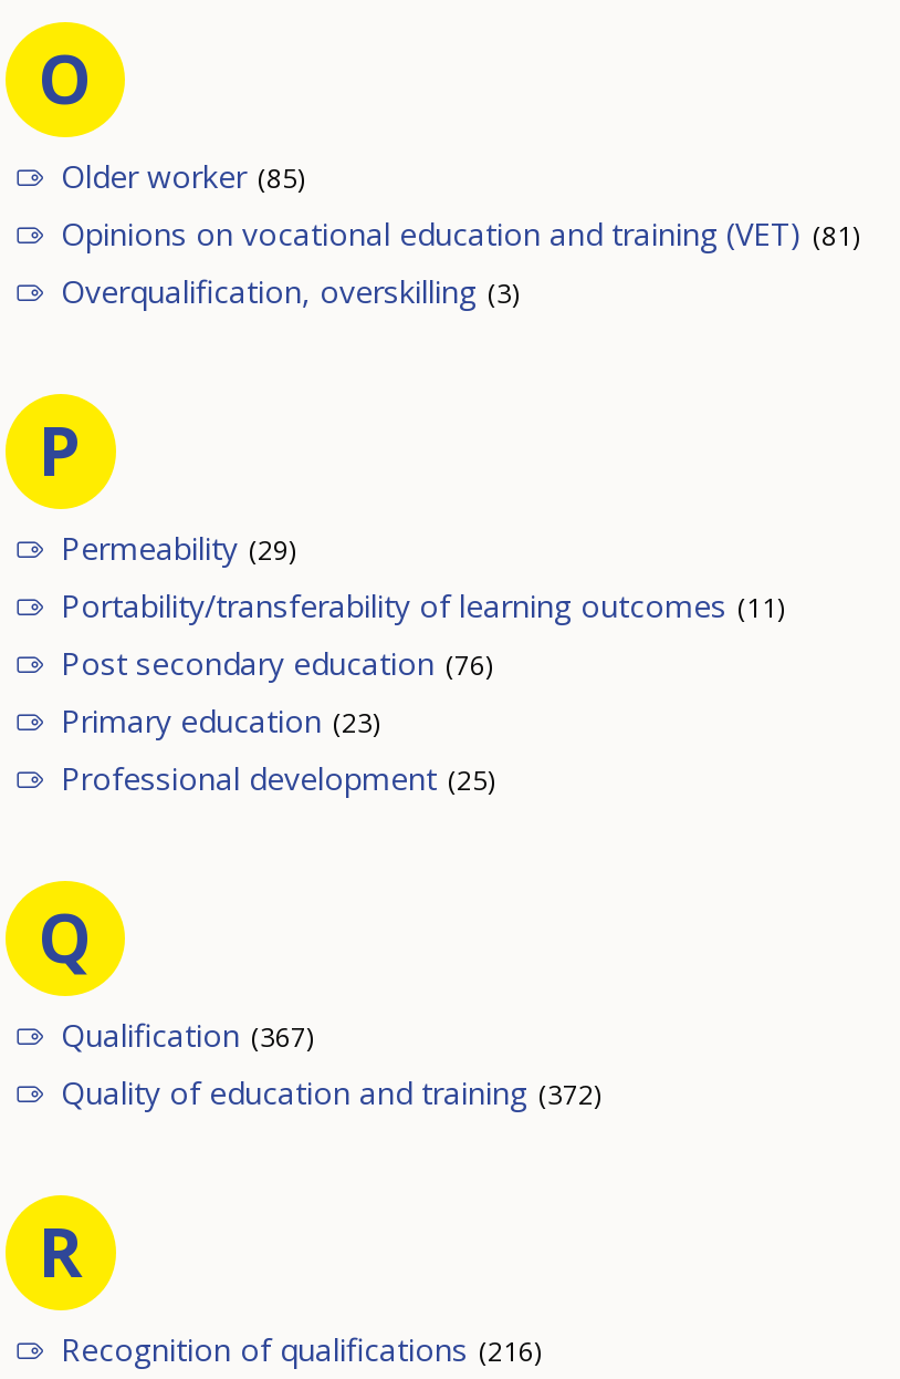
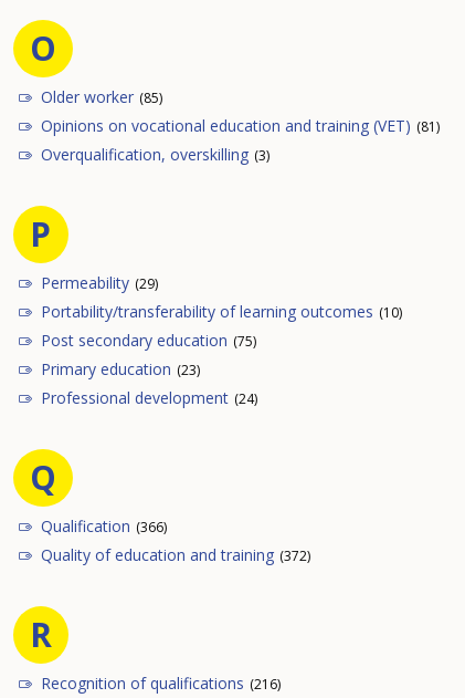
[61,583,784,625] Portability/transferability of learning outcomes (11) -> [41,300,402,321] Portability/transferability of learning outcomes (10)
[61,641,492,683] Post secondary education (76) -> [41,329,256,350] Post secondary education (75)
[61,756,494,798] Professional development (25) -> [41,387,257,408] Professional development (24)
[61,1013,313,1055] Qualification (367) -> [41,515,167,536] Qualification (366)

